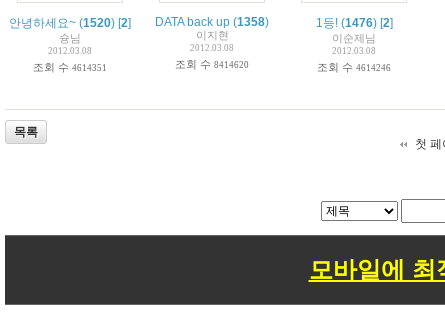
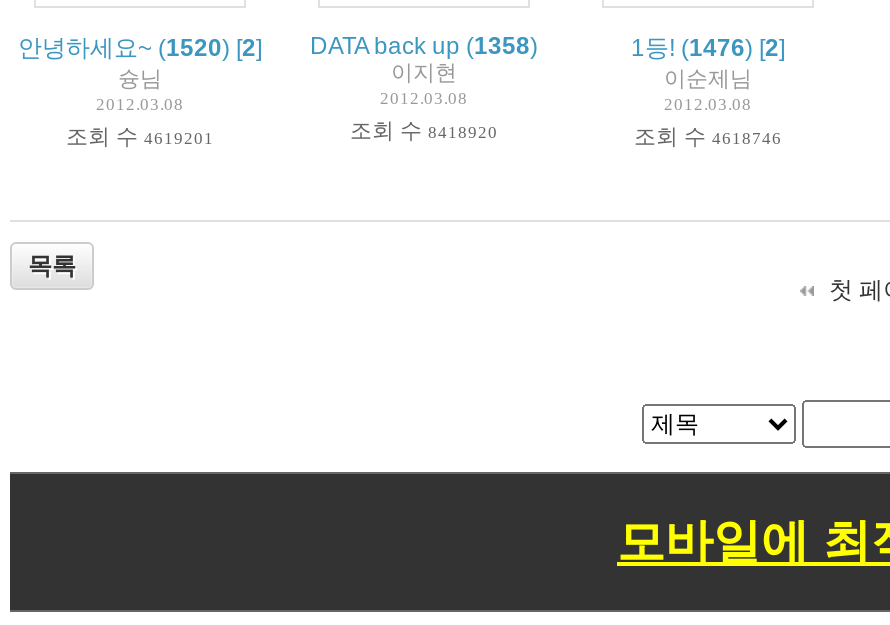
[33,60,107,72] 조회 수 4614351 -> [66,123,214,147] 조회 수 4619201
[175,57,249,69] 조회 수 8414620 -> [350,117,498,141] 조회 수 8418920
[317,60,391,72] 조회 수 4614246 -> [634,123,782,147] 조회 수 4618746

